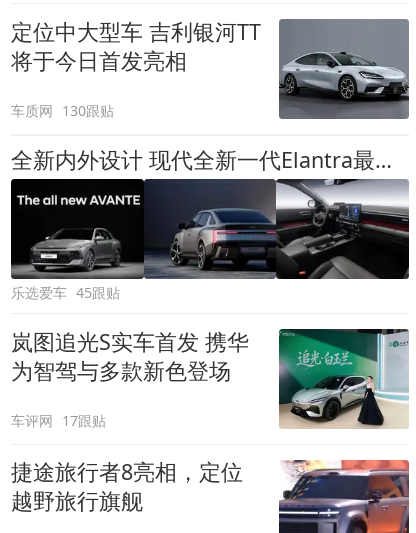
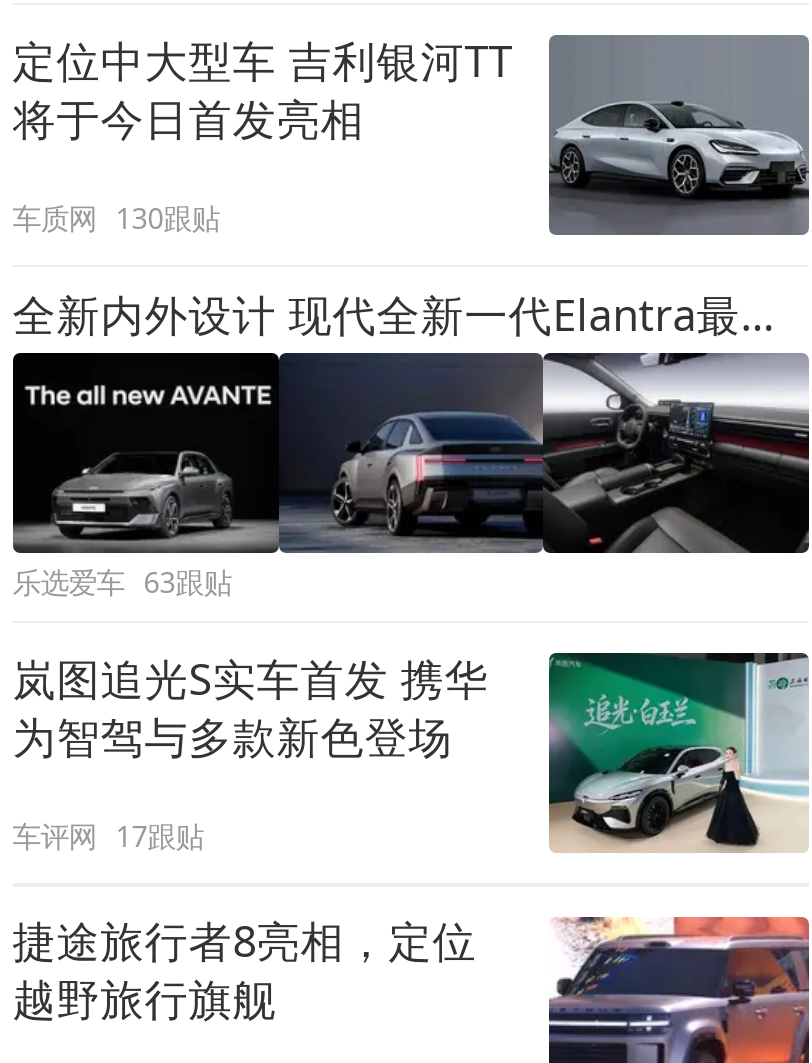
[11,283,120,302] 乐选爱车 45跟贴 -> [12,562,232,600] 乐选爱车 63跟贴

